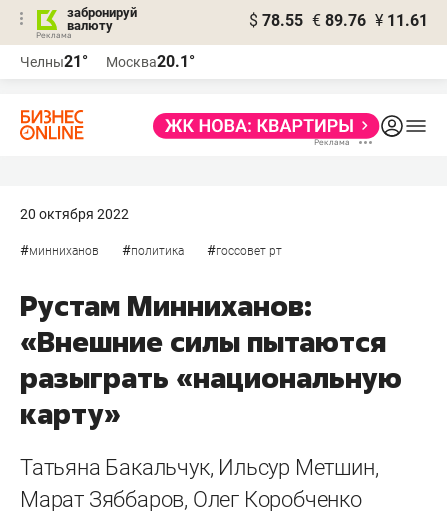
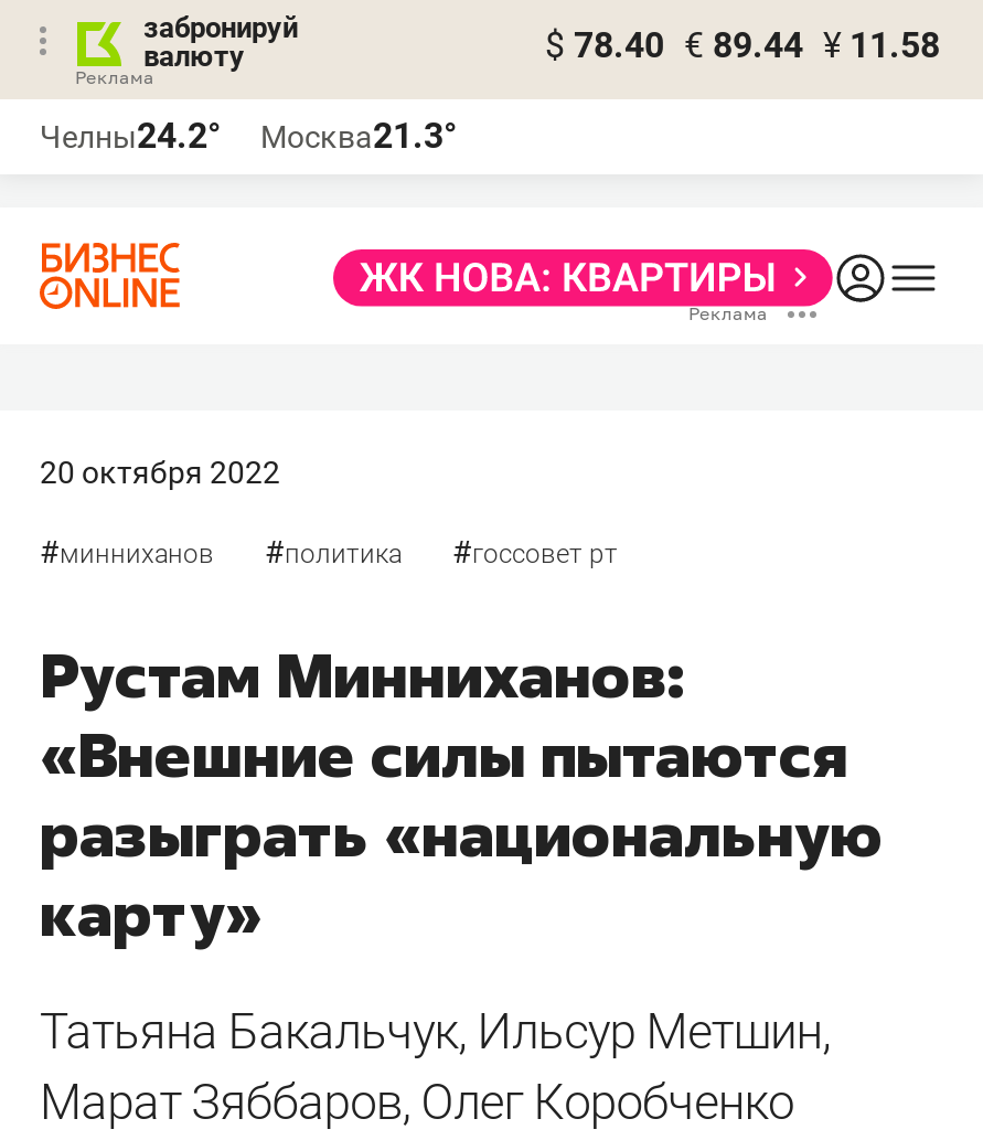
[249,11,428,30] $ 78.55 € 89.76 ¥ 11.61 -> [545,24,940,66] $ 78.40 € 89.44 ¥ 11.58
[20,52,88,71] Челны21° -> [40,115,221,157] Челны24.2°
[106,52,195,71] Москва20.1° -> [260,115,457,157] Москва21.3°

